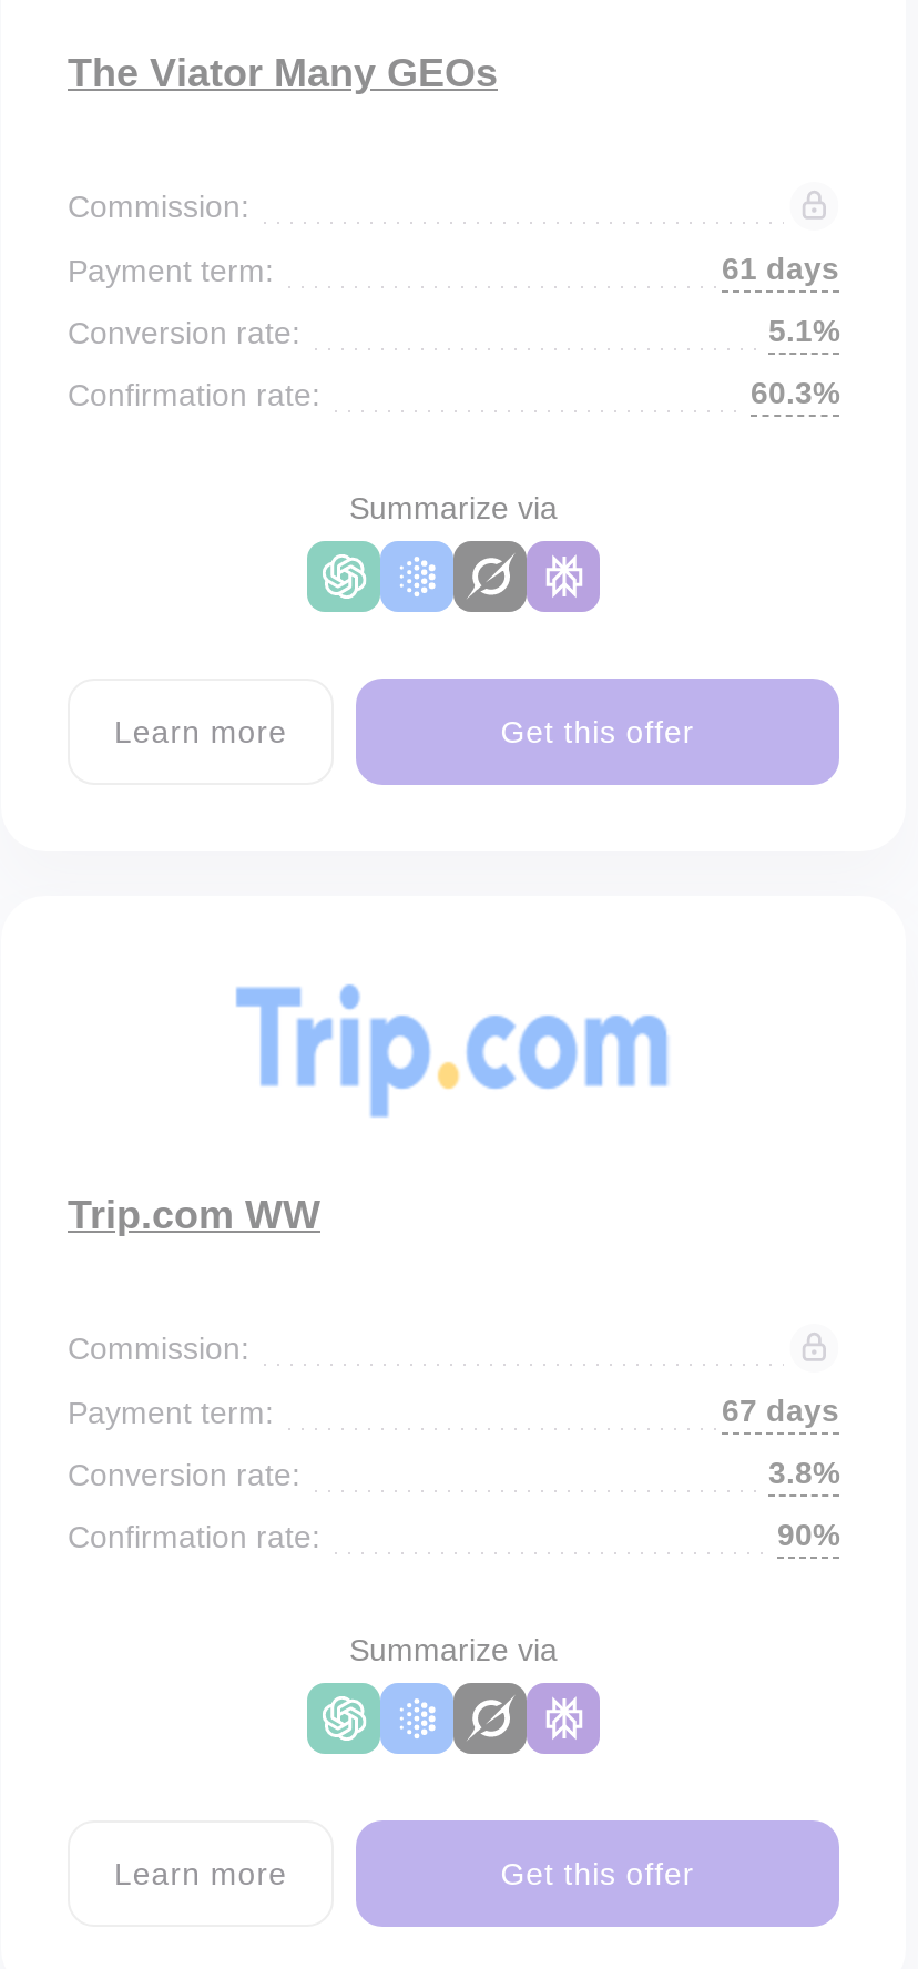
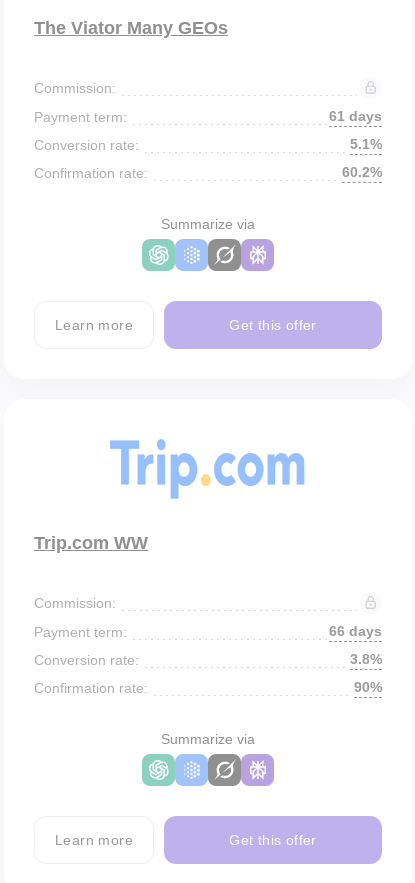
[751,375,839,410] 60.3% -> [342,164,382,180] 60.2%
[722,1392,839,1428] 67 days -> [329,623,382,639] 66 days

